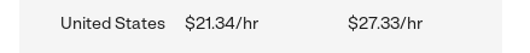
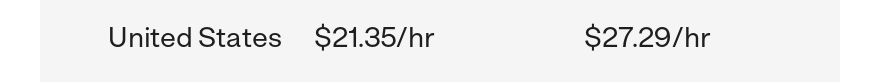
[185,13,423,34] $21.34/hr | $27.33/hr -> [314,21,710,55] $21.35/hr | $27.29/hr

